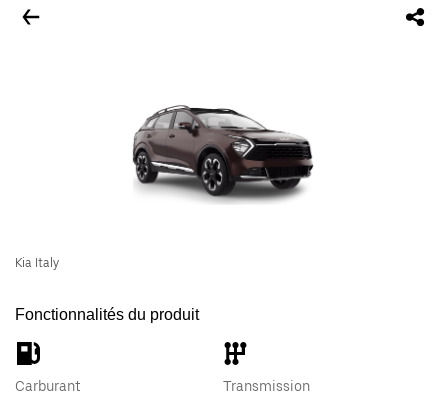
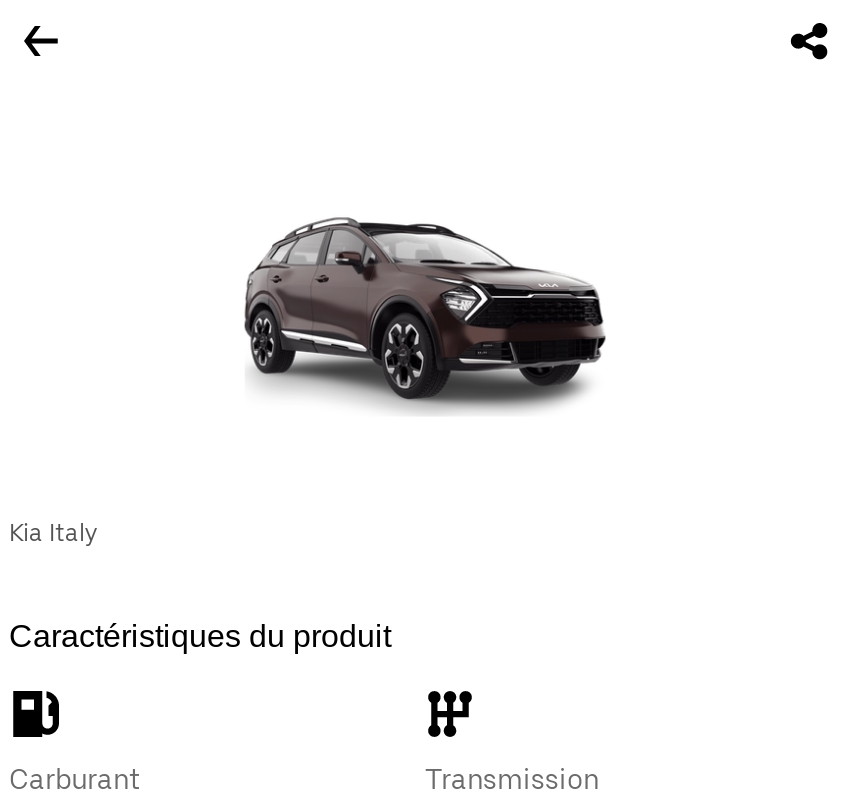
[15,306,199,323] Fonctionnalités du produit -> [9,619,391,653] Caractéristiques du produit

